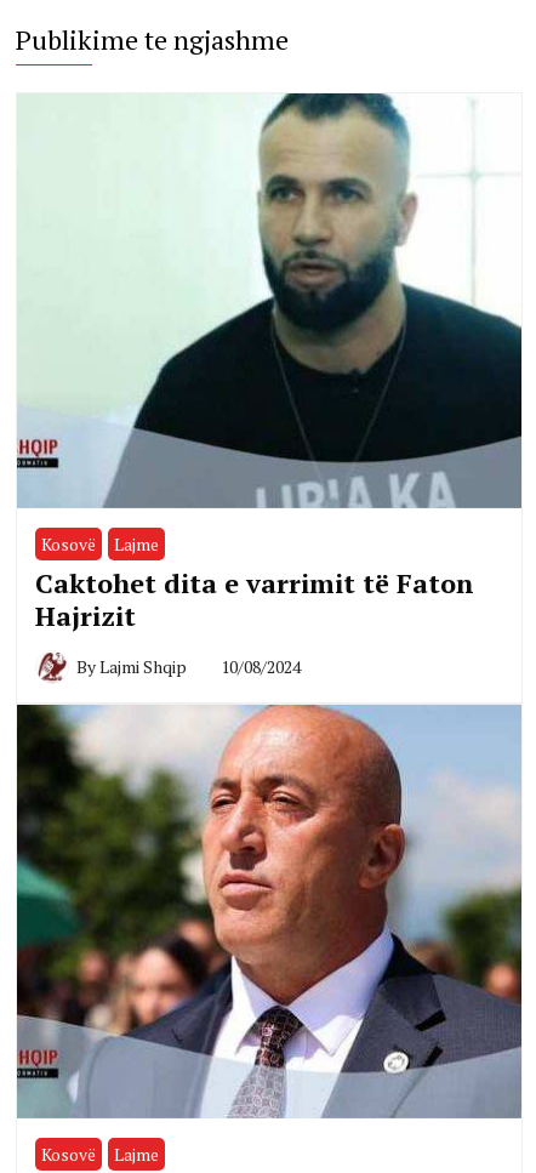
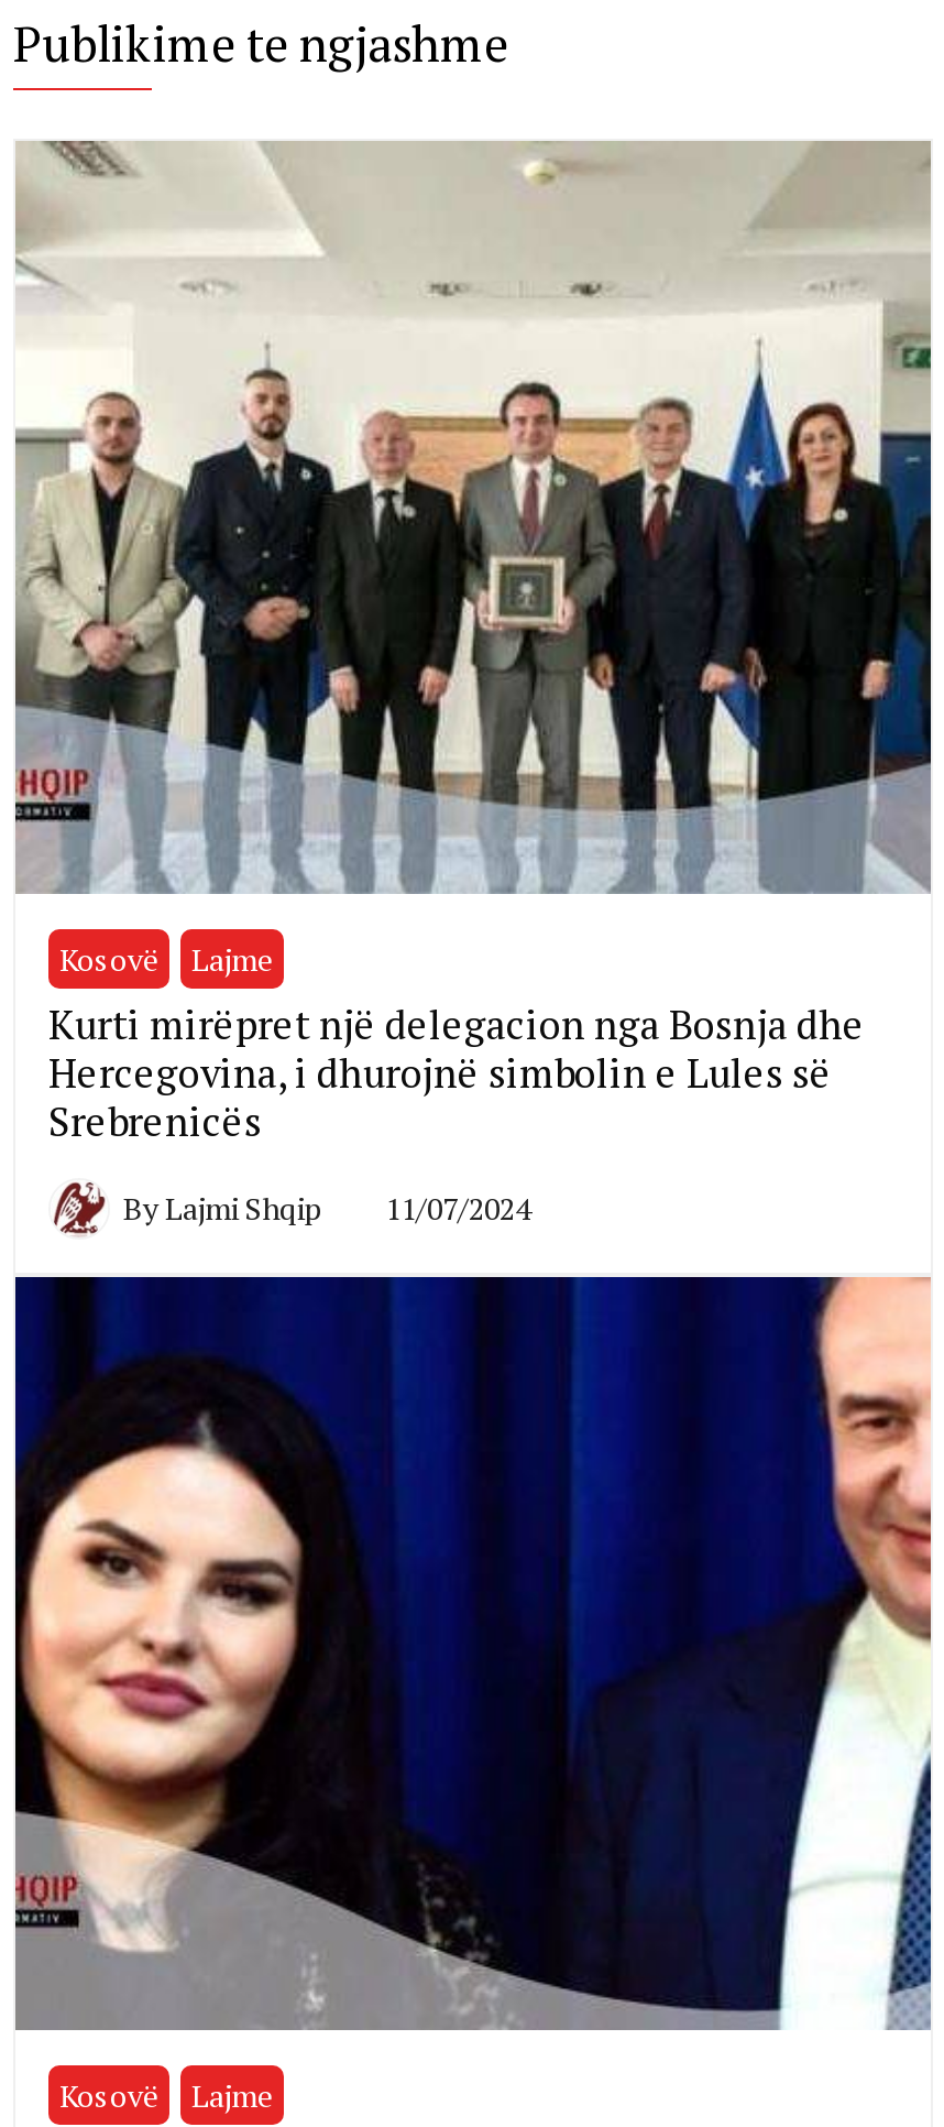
[17,93,523,508] [image] -> [13,140,933,893] [image]
[35,565,474,633] Caktohet dita e varrimit të Faton | Hajrizit -> [48,998,865,1148] Kurti mirëpret një delegacion nga Bosnja dhe | Hercegovina, i dhurojnë simbolin e Lules së | Srebrenicës
[76,655,301,678] ByLajmi Shqip 10/08/2024 -> [123,1187,530,1229] ByLajmi Shqip 11/07/2024
[16,704,523,1120] [image] -> [13,1274,933,2031] [image]

